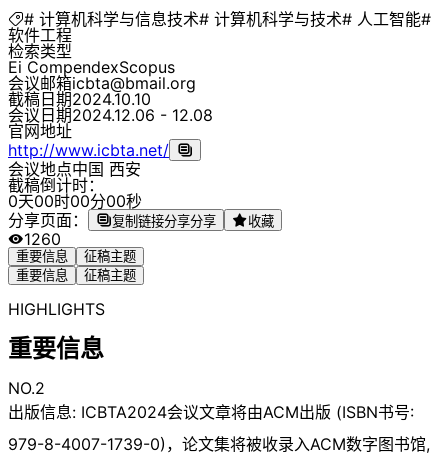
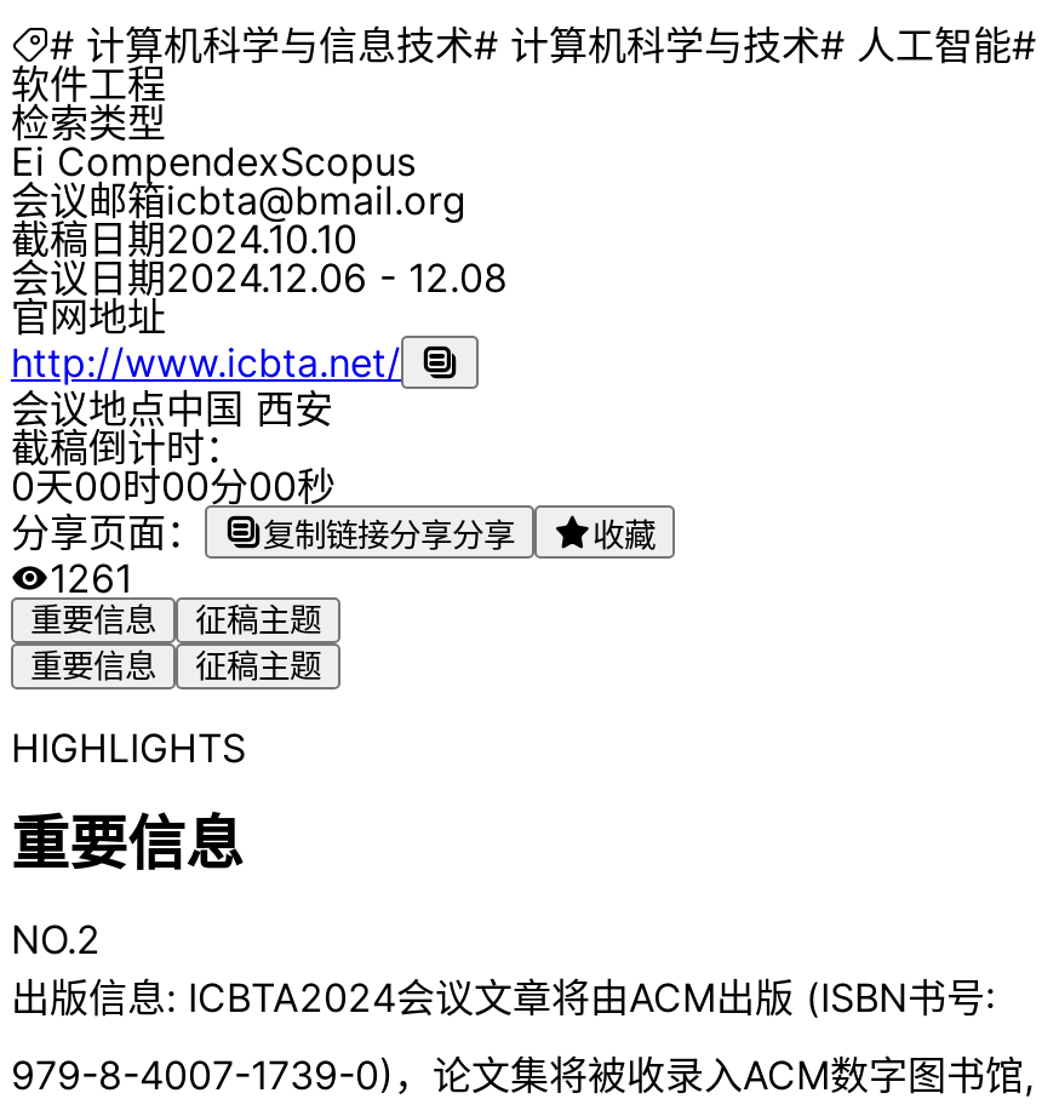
[24,229,61,249] 1260 -> [50,553,132,601] 1261

